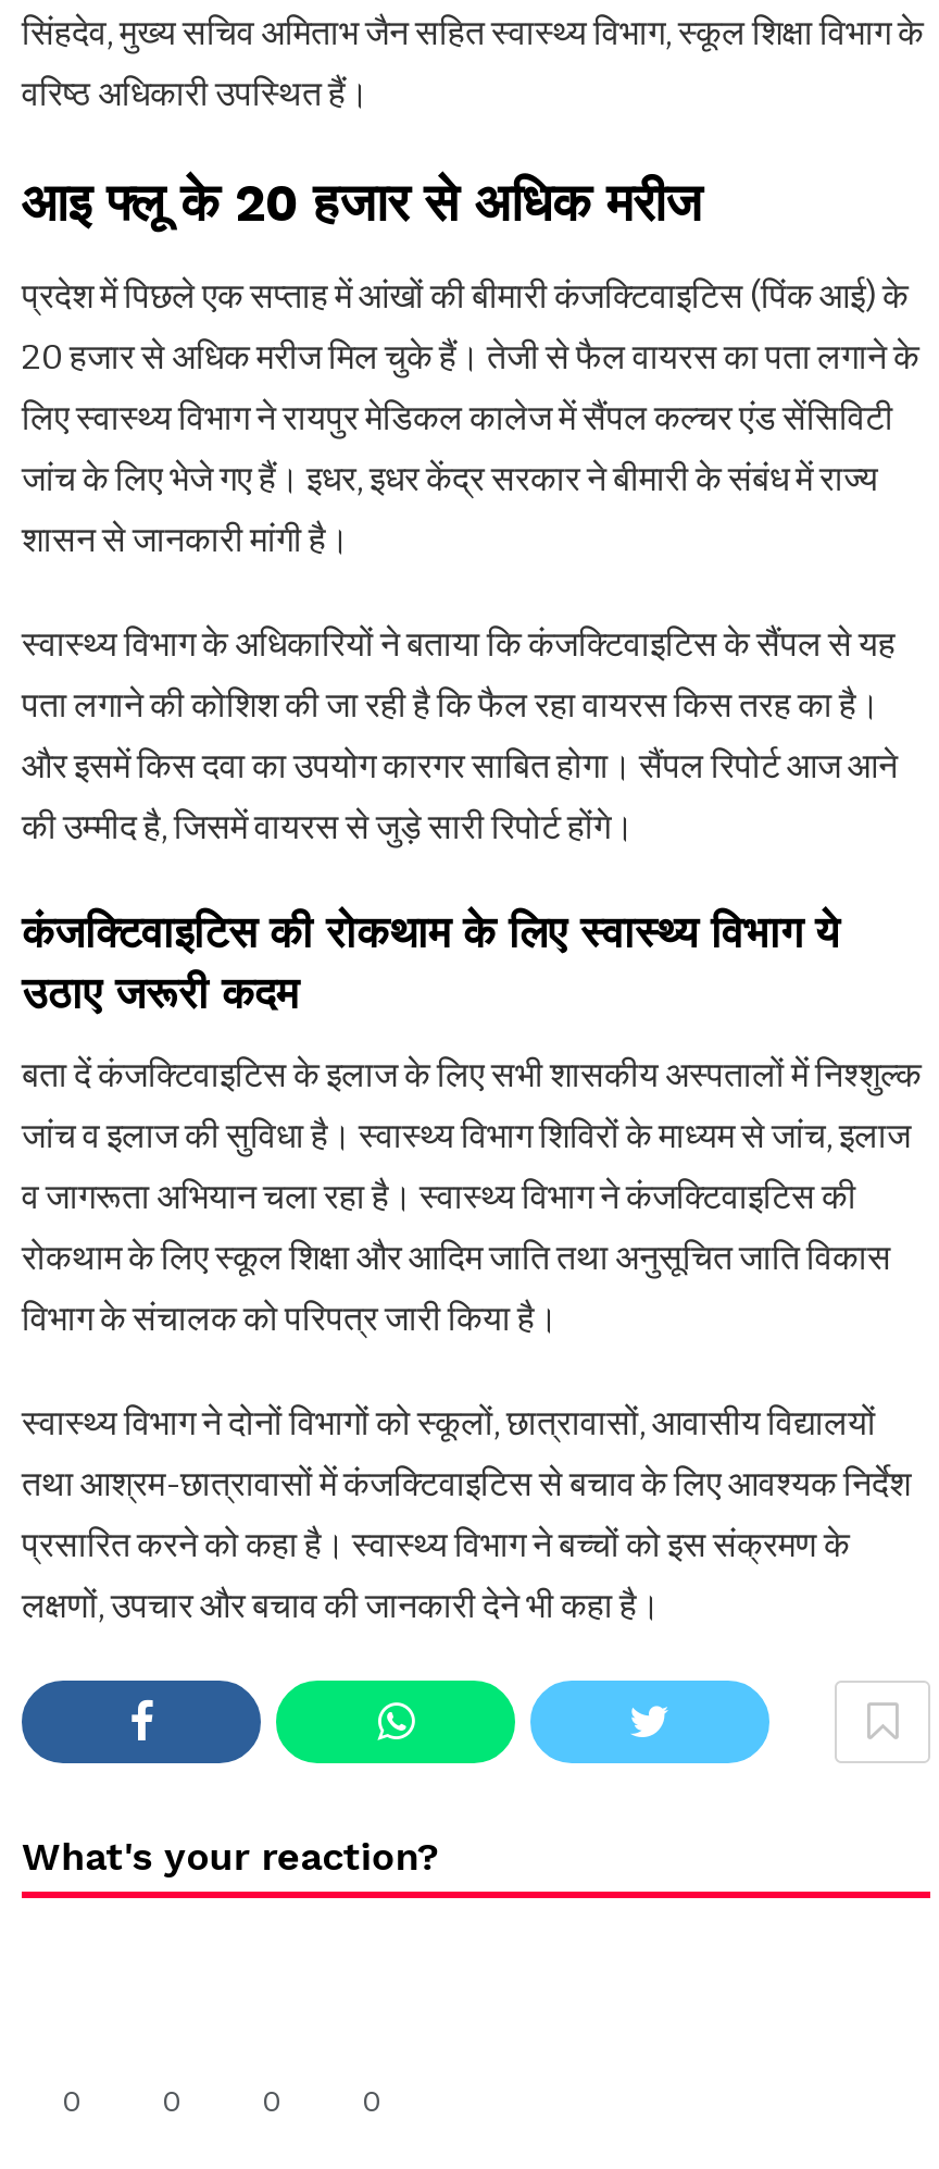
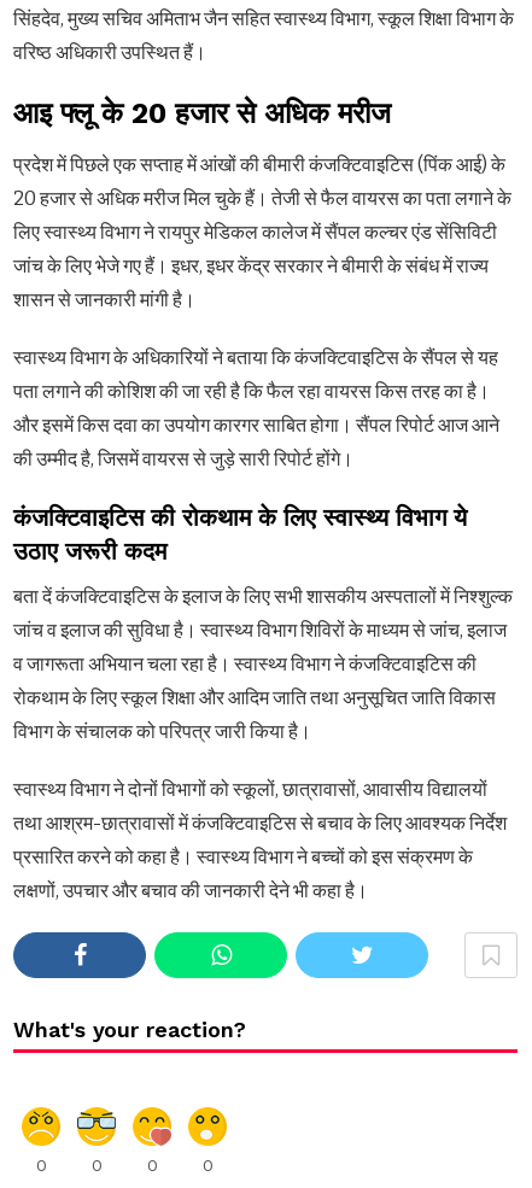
none -> [21,1106,62,1147] [image]
none -> [76,1106,117,1147] [image]
none -> [131,1106,173,1147] [image]
none -> [187,1106,228,1147] [image]

